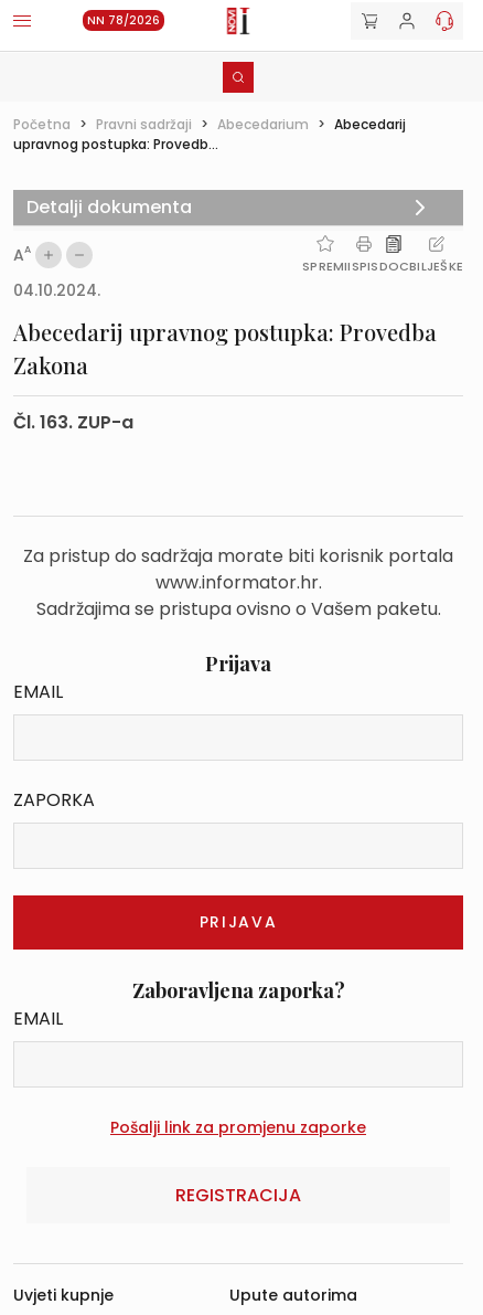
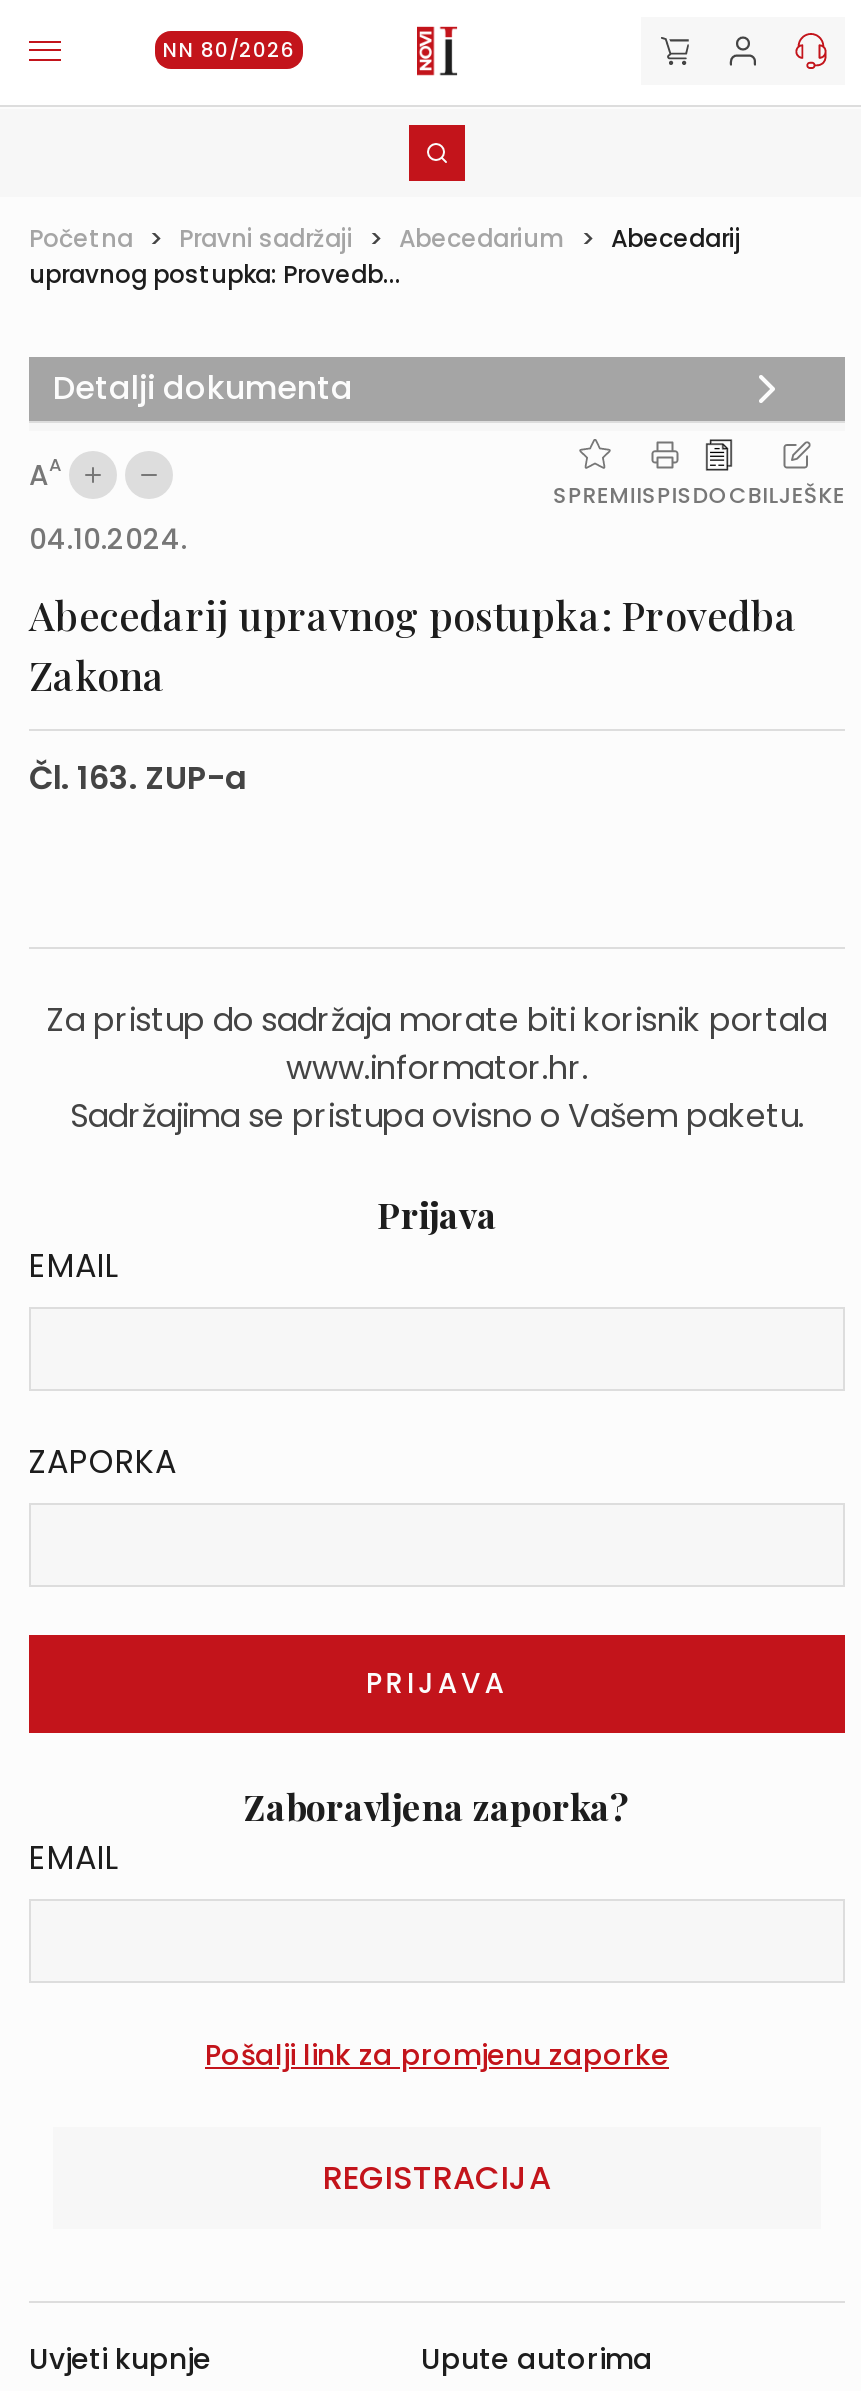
[87,12,160,29] NN 78/2026 -> [163,35,295,65] NN 80/2026

